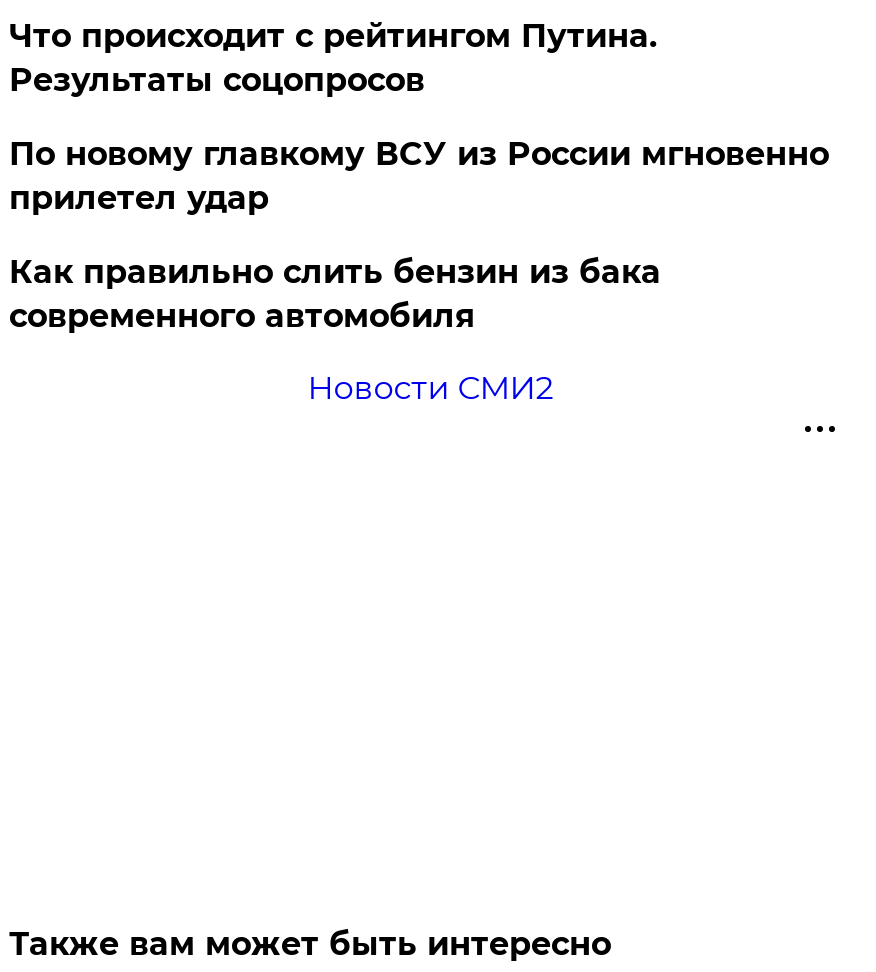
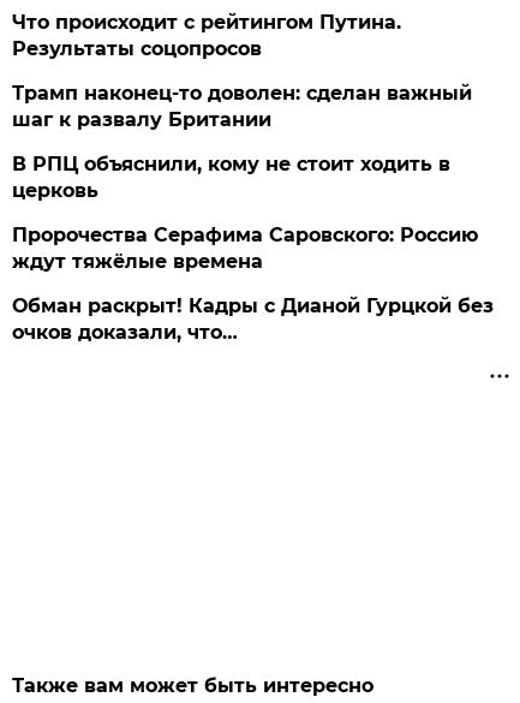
[9,135,829,407] По новому главкому ВСУ из России мгновенно | прилетел удар | Как правильно слить бензин из бака | современного автомобиля | Новости СМИ2 -> [12,82,494,344] Трамп наконец-то доволен: сделан важный | шаг к развалу Британии | В РПЦ объяснили, кому не стоит ходить в | церковь | Пророчества Серафима Саровского: Россию | ждут тяжёлые времена | Обман раскрыт! Кадры с Дианой Гурцкой без | очков доказали, что…

